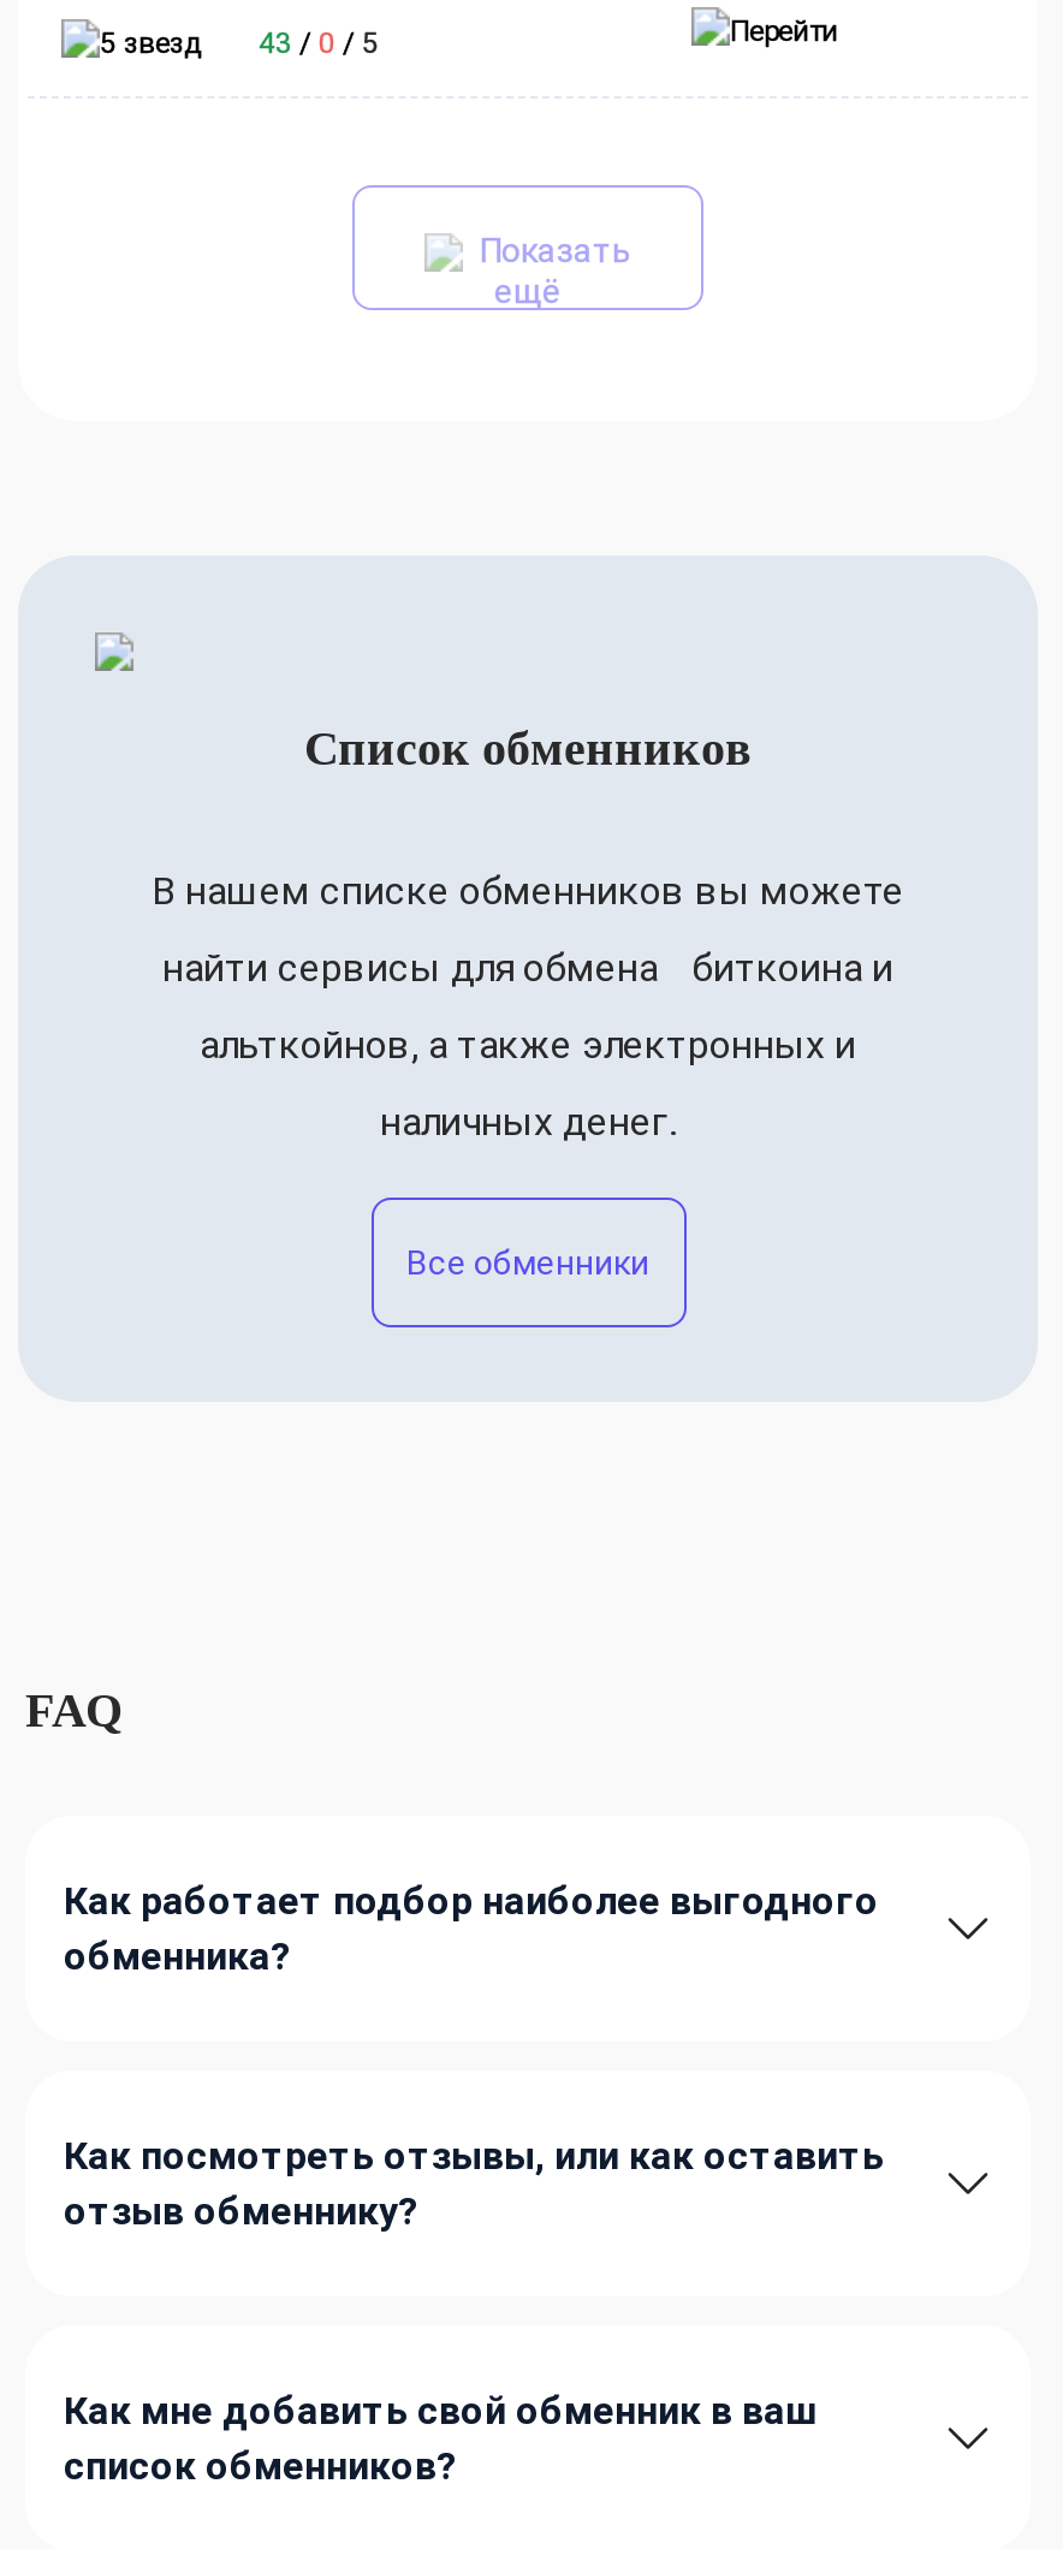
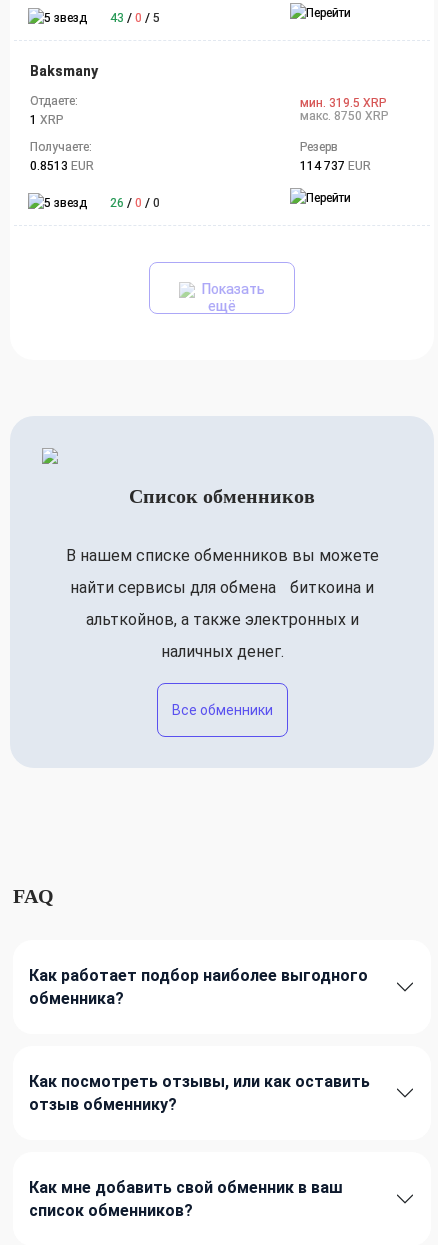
none -> [30,63,98,127] Baksmany | Отдаете: | 1 XRP
none -> [30,96,388,173] мин. 319.5 XRP | макс. 8750 XRP | Получаете: | 0.8513 EUR
none -> [110,140,371,210] Резерв | 114 737 EUR | 26 / 0 / 0

